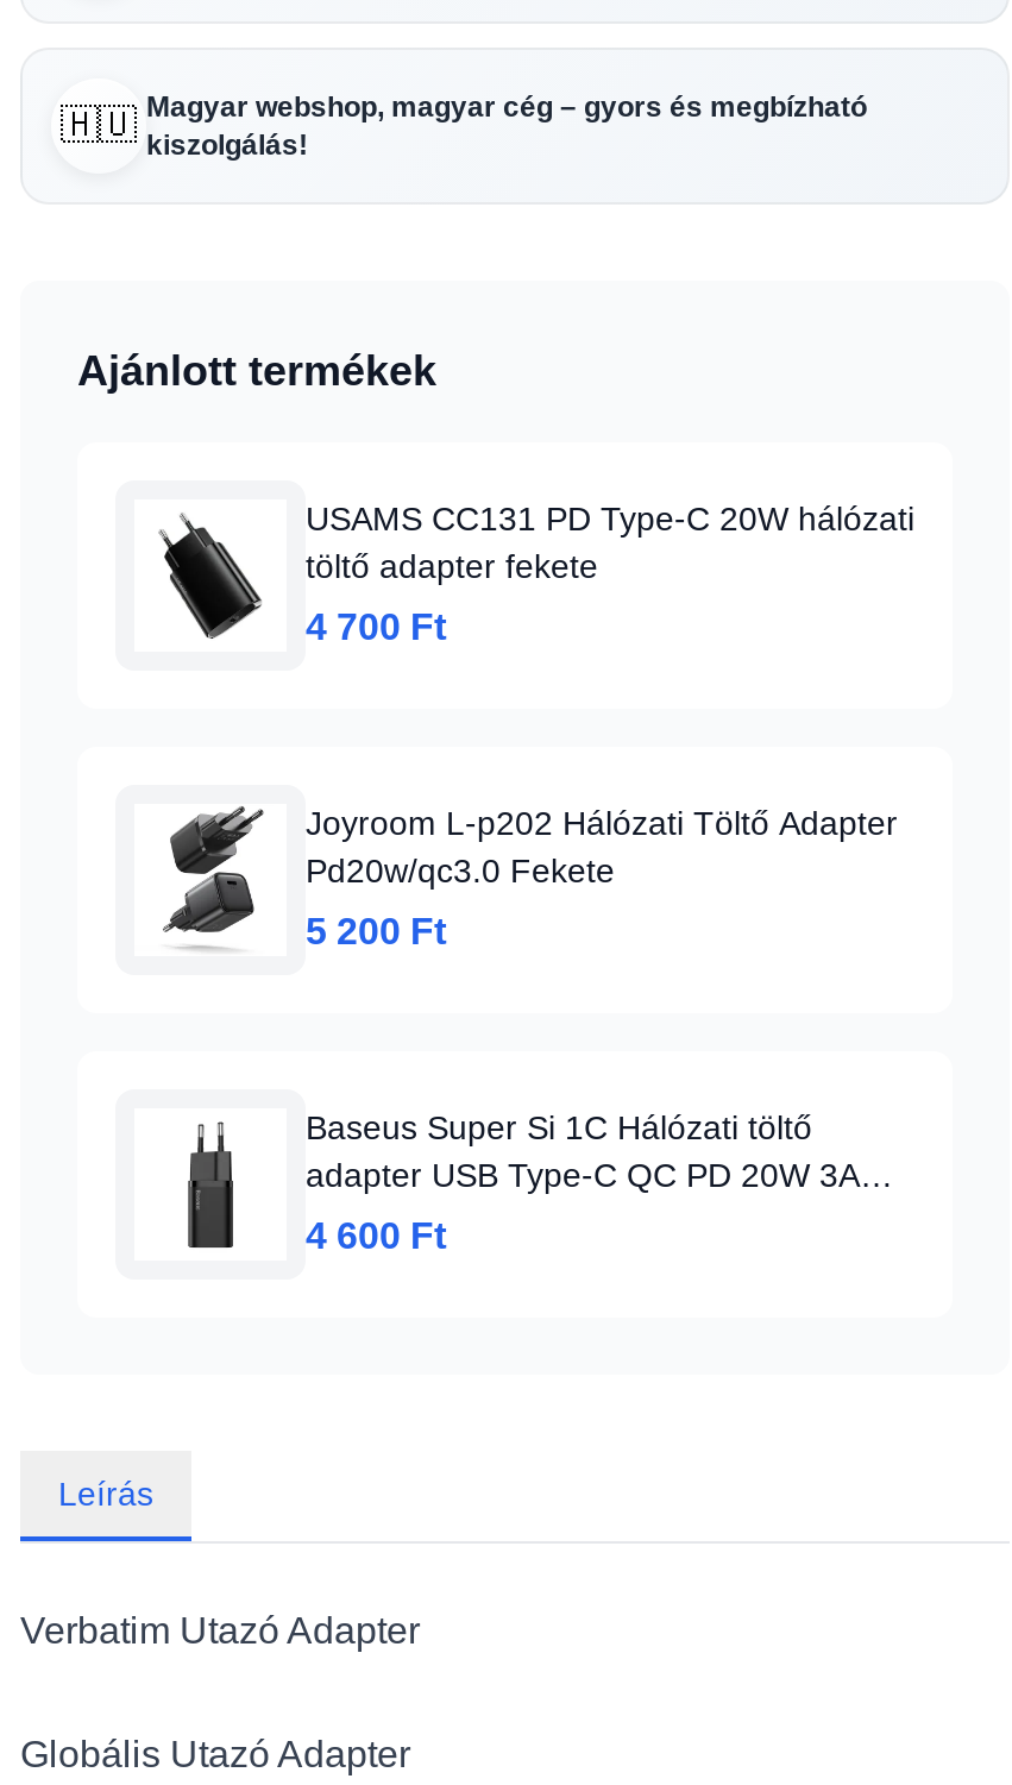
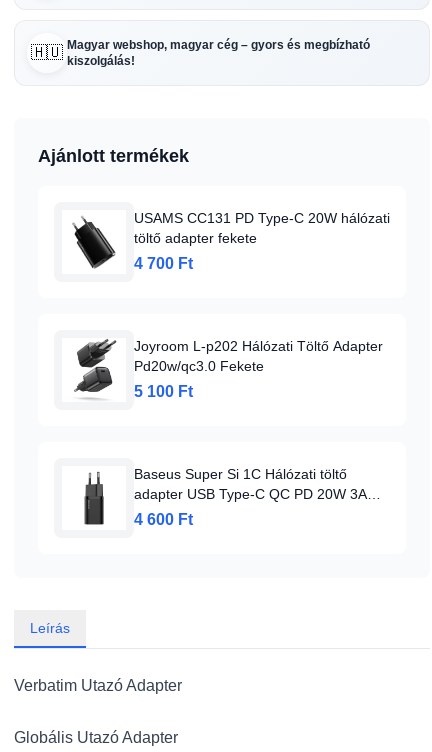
[306,911,446,951] 5 200 Ft -> [134,383,193,400] 5 100 Ft

